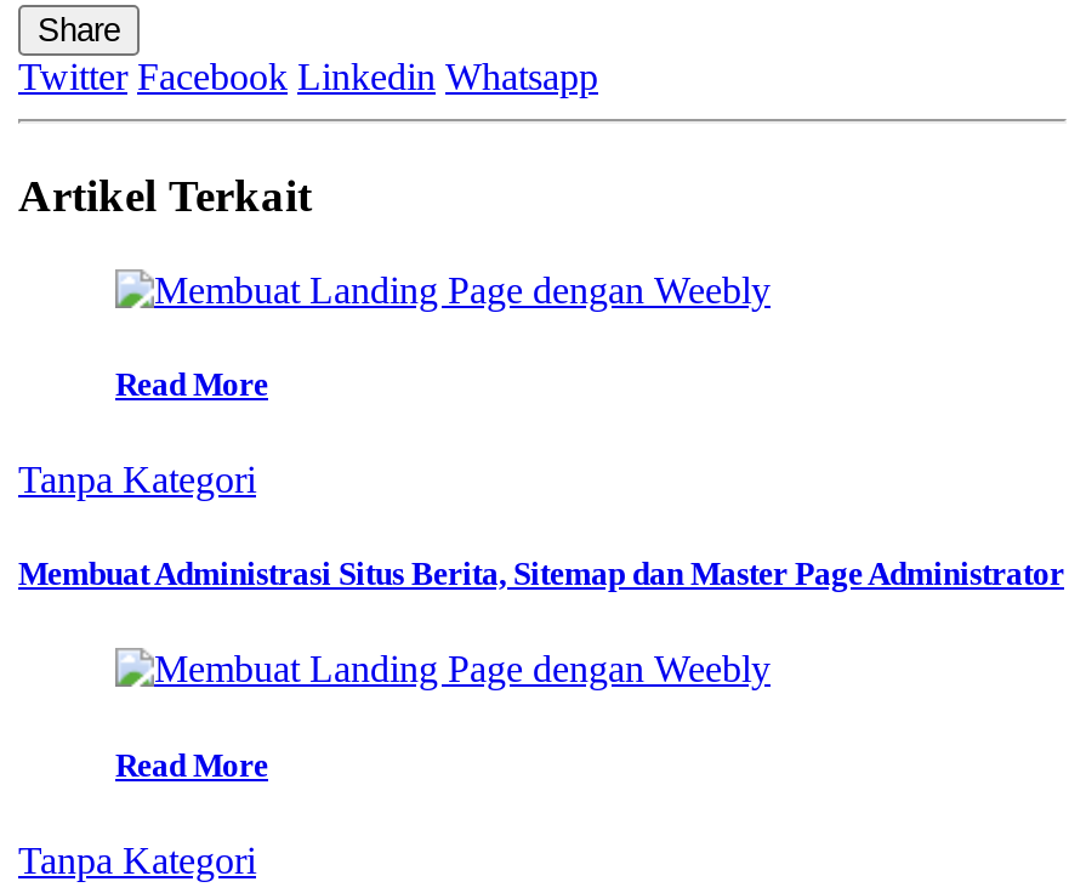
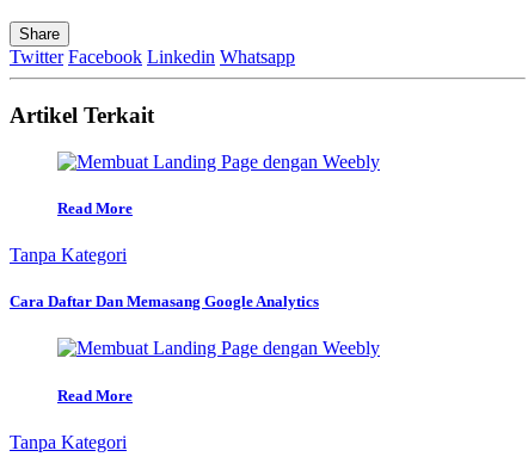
[18,556,1064,593] Membuat Administrasi Situs Berita, Sitemap dan Master Page Administrator -> [10,293,319,310] Cara Daftar Dan Memasang Google Analytics

